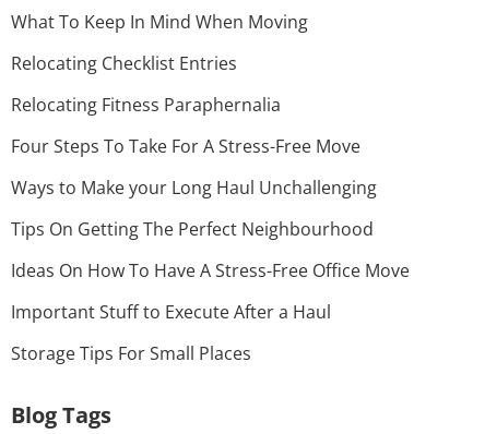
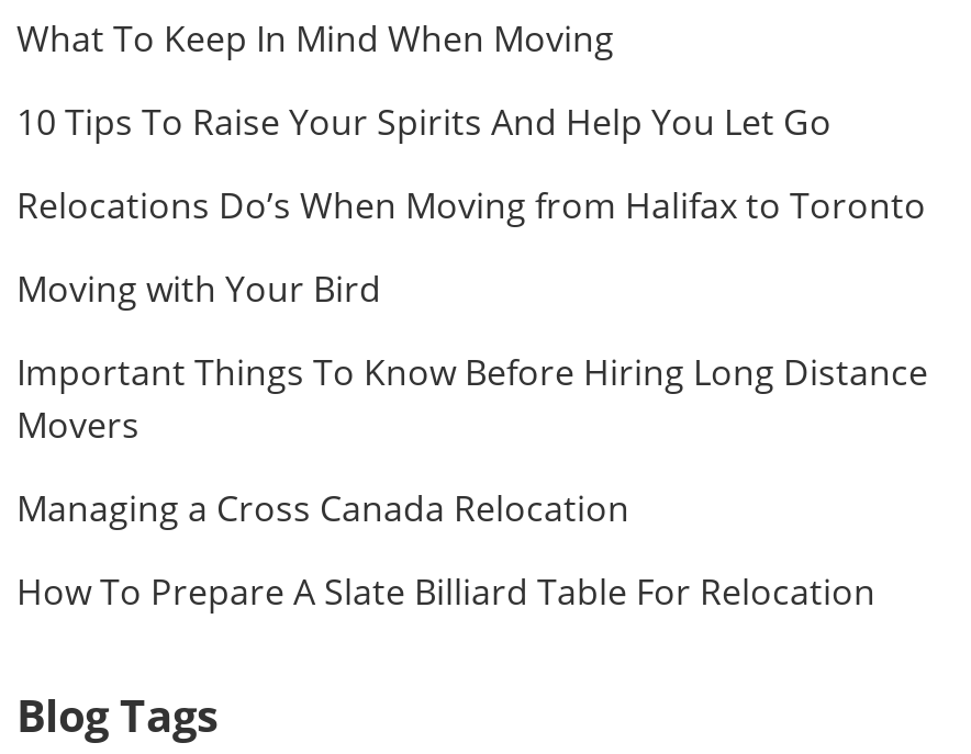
[11,51,410,365] Relocating Checklist Entries | Relocating Fitness Paraphernalia | Four Steps To Take For A Stress-Free Move | Ways to Make your Long Haul Unchallenging | Tips On Getting The Perfect Neighbourhood | Ideas On How To Have A Stress-Free Office Move | Important Stuff to Execute After a Haul | Storage Tips For Small Places -> [16,97,928,615] 10 Tips To Raise Your Spirits And Help You Let Go | Relocations Do’s When Moving from Halifax to Toronto | Moving with Your Bird | Important Things To Know Before Hiring Long Distance | Movers | Managing a Cross Canada Relocation | How To Prepare A Slate Billiard Table For Relocation

